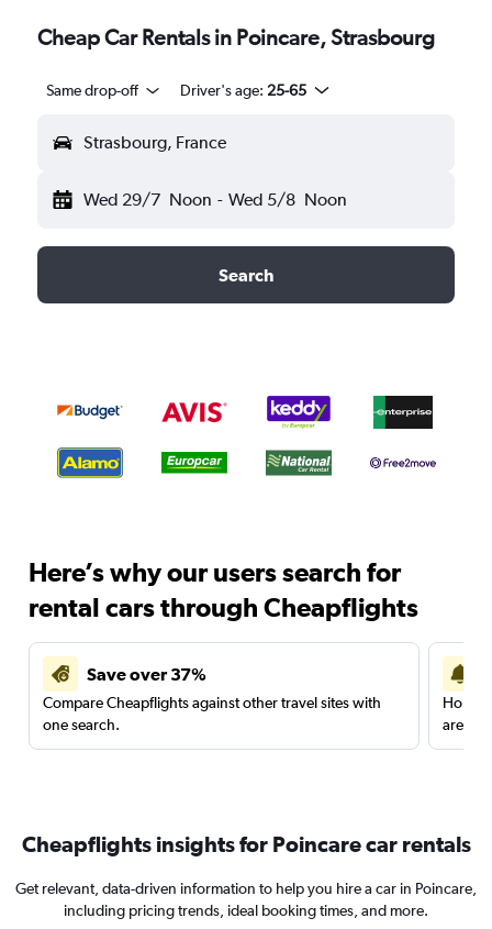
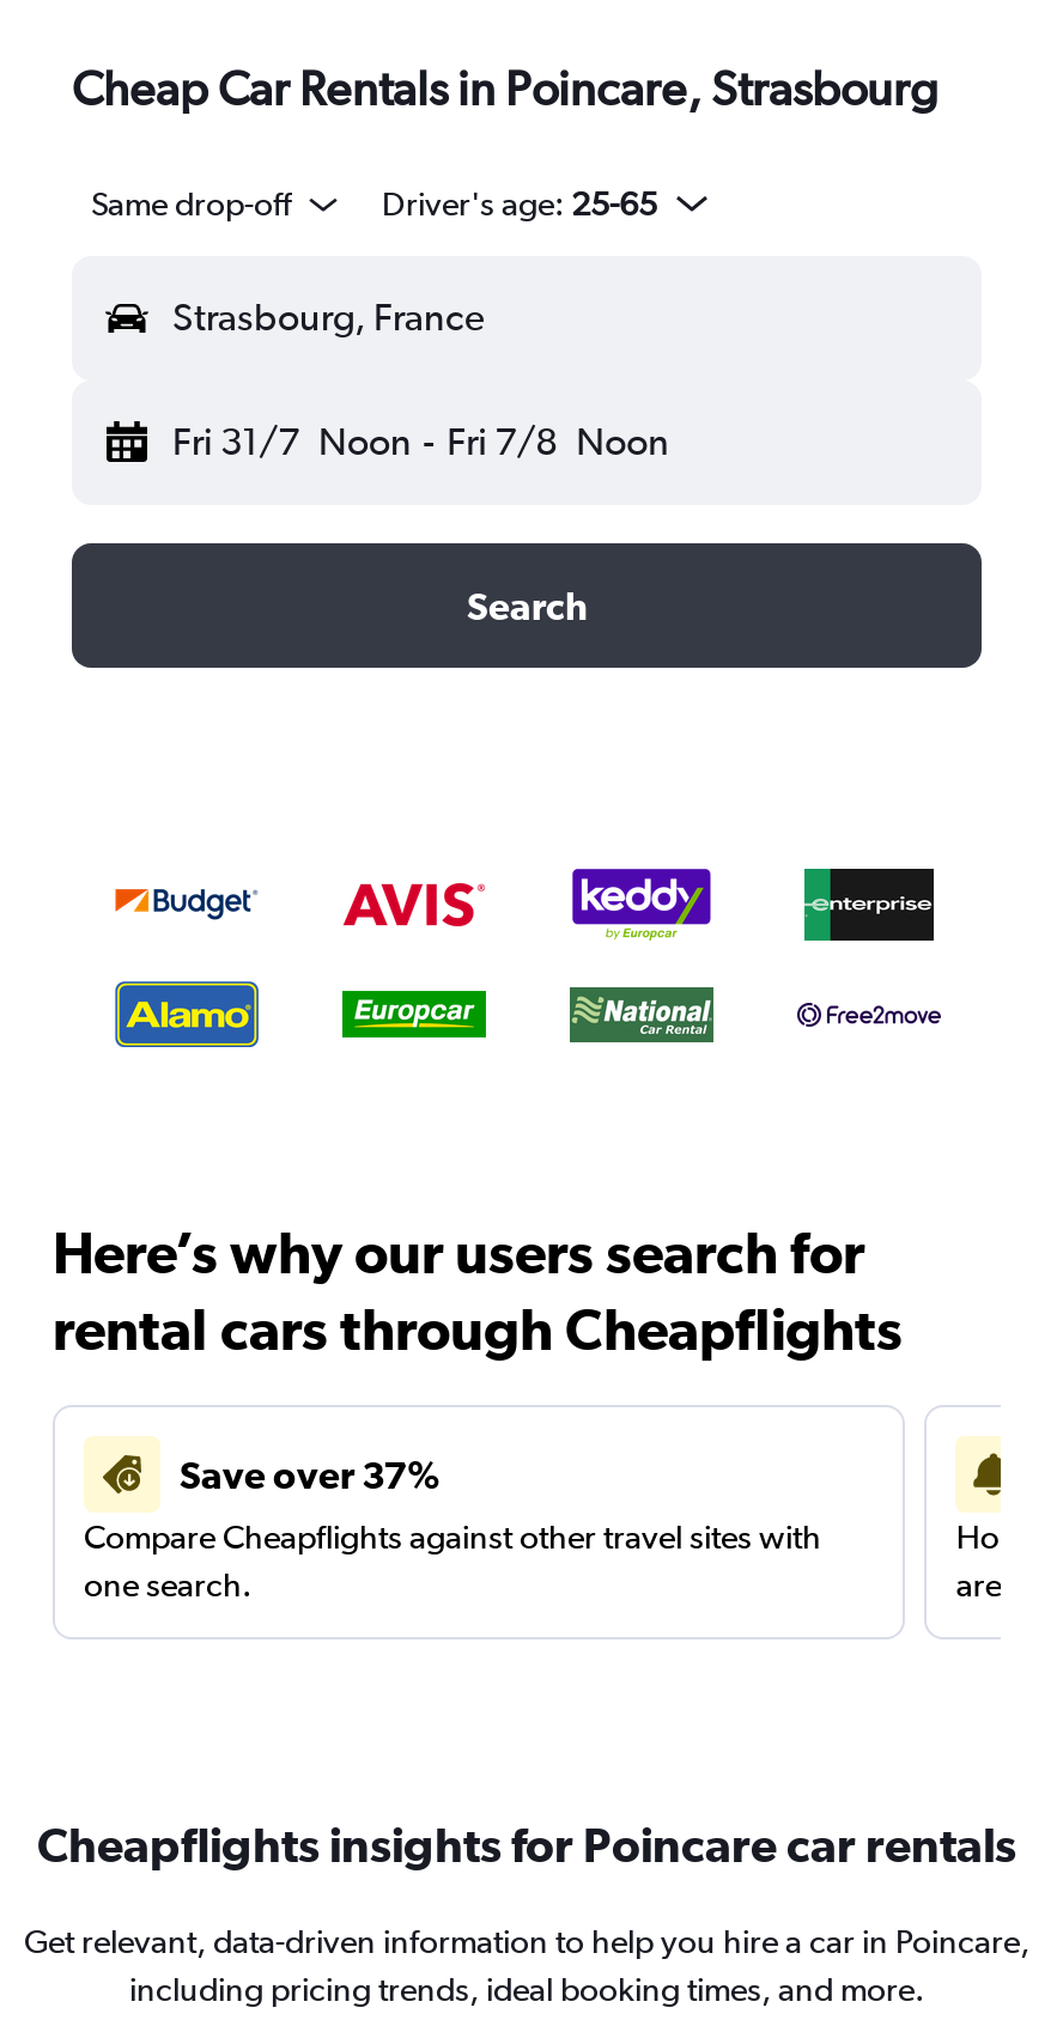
[83,189,347,210] Wed 29/7 Noon - Wed 5/8 Noon -> [172,419,669,464] Fri 31/7 Noon - Fri 7/8 Noon

